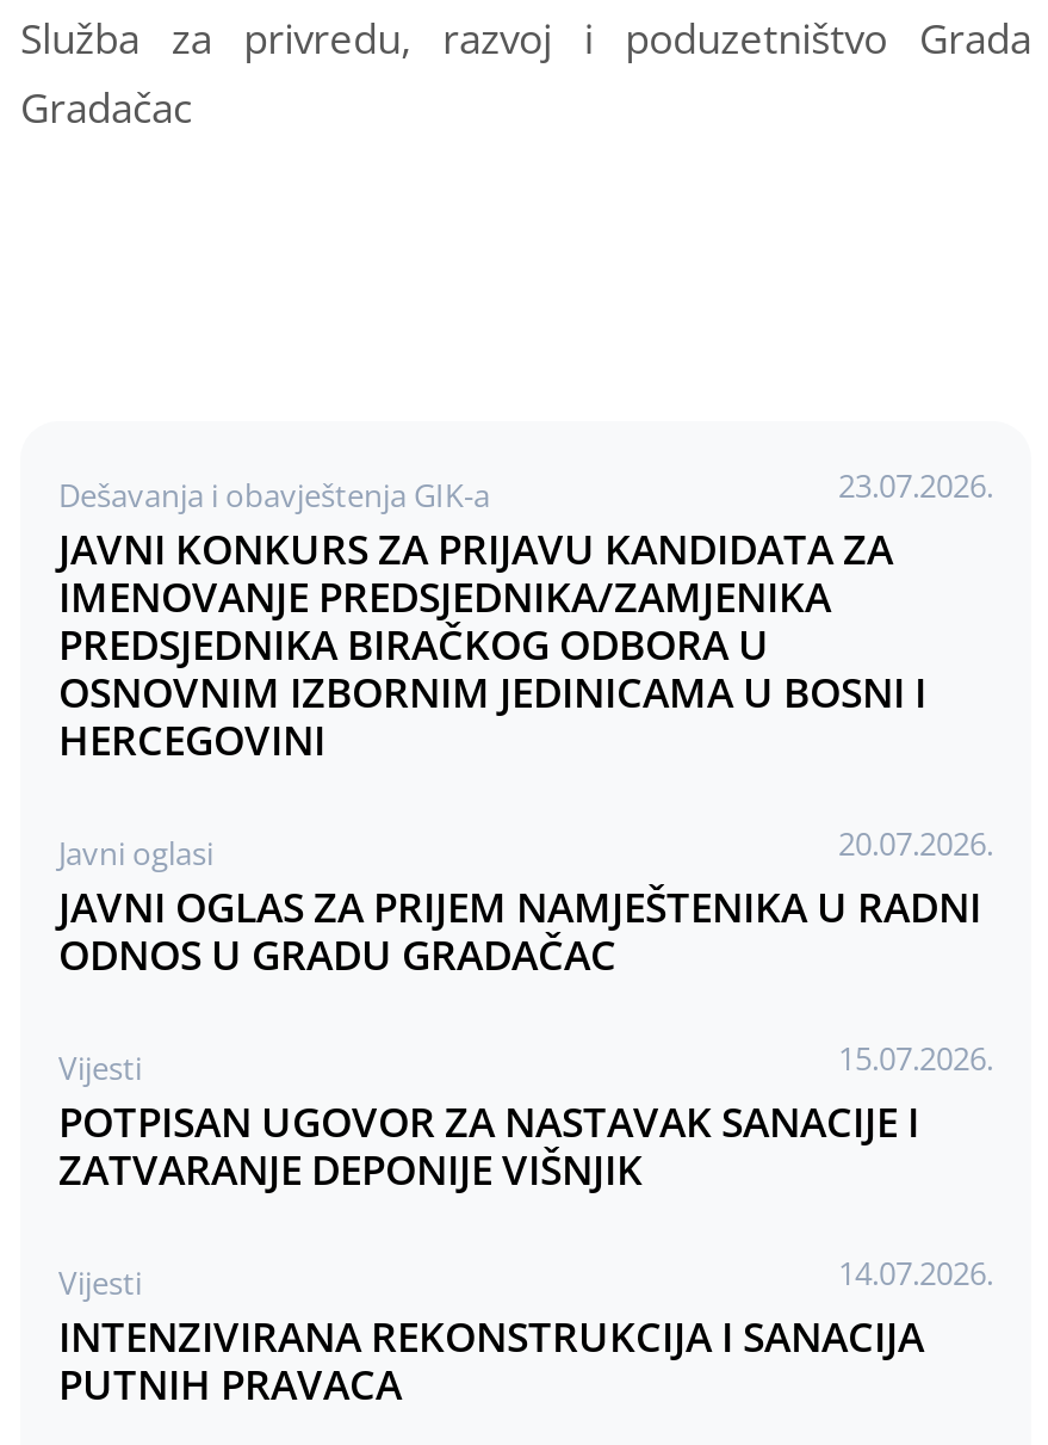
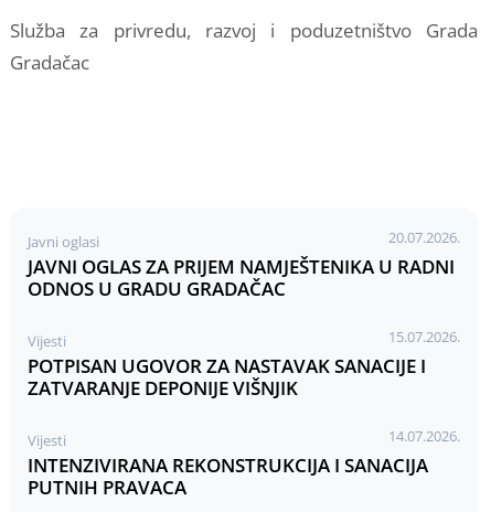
[58,463,993,767] Dešavanja i obavještenja GIK-a | 23.07.2026. | JAVNI KONKURS ZA PRIJAVU KANDIDATA ZA | IMENOVANJE PREDSJEDNIKA/ZAMJENIKA | PREDSJEDNIKA BIRAČKOG ODBORA U | OSNOVNIM IZBORNIM JEDINICAMA U BOSNI I | HERCEGOVINI -> none

